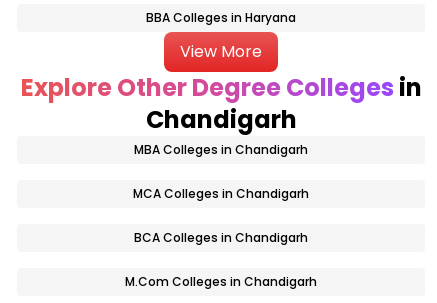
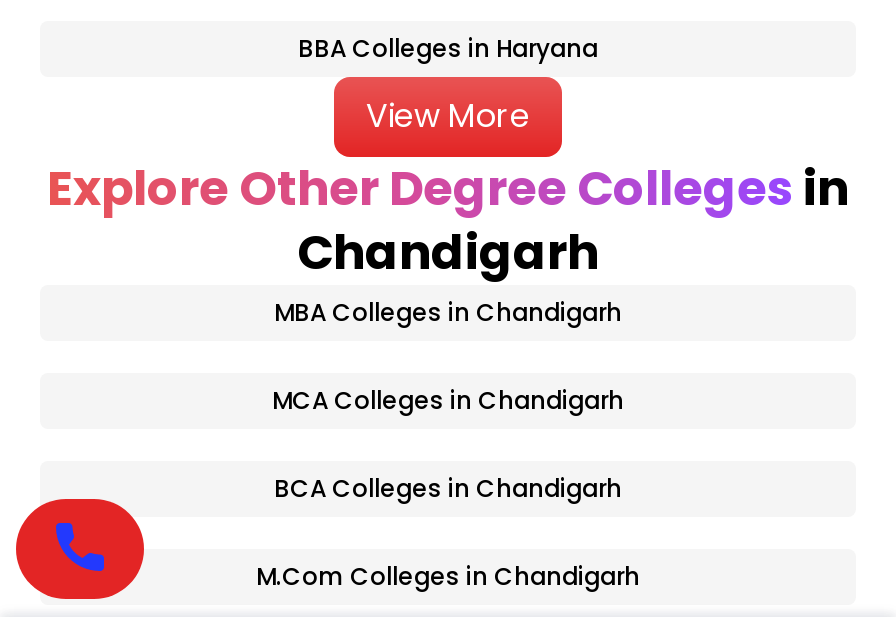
none -> [14,497,146,601] [image]

